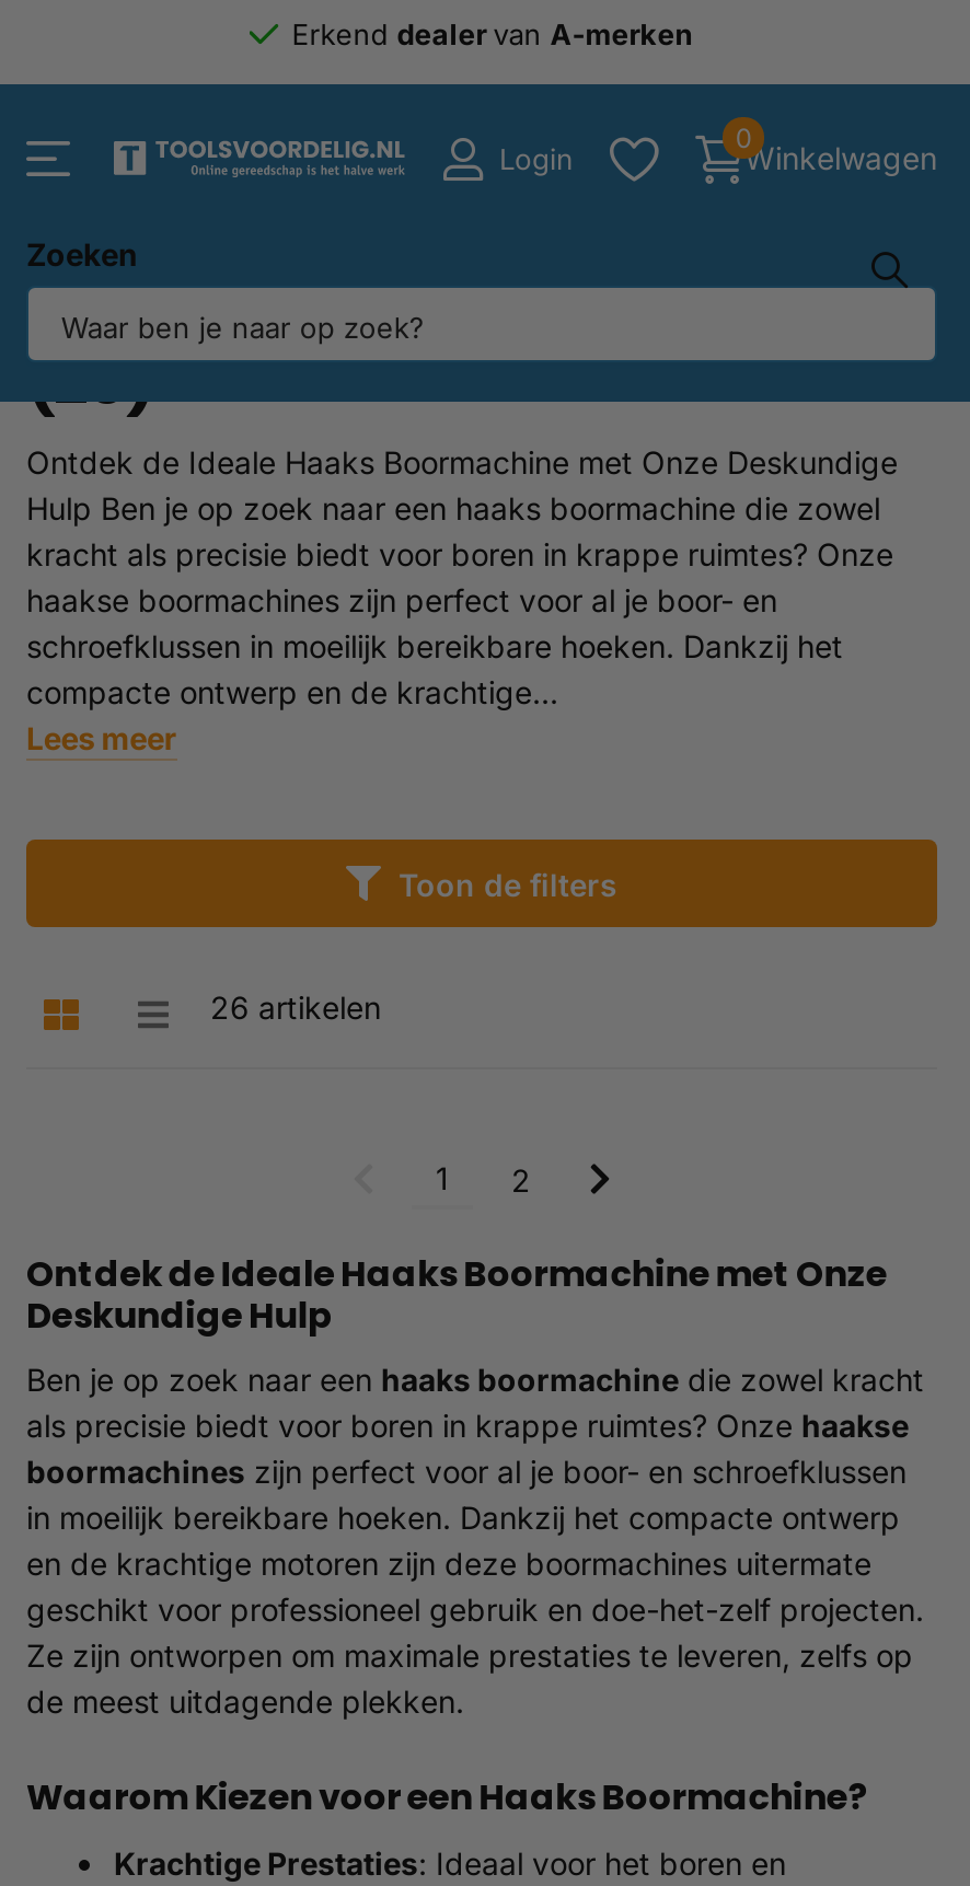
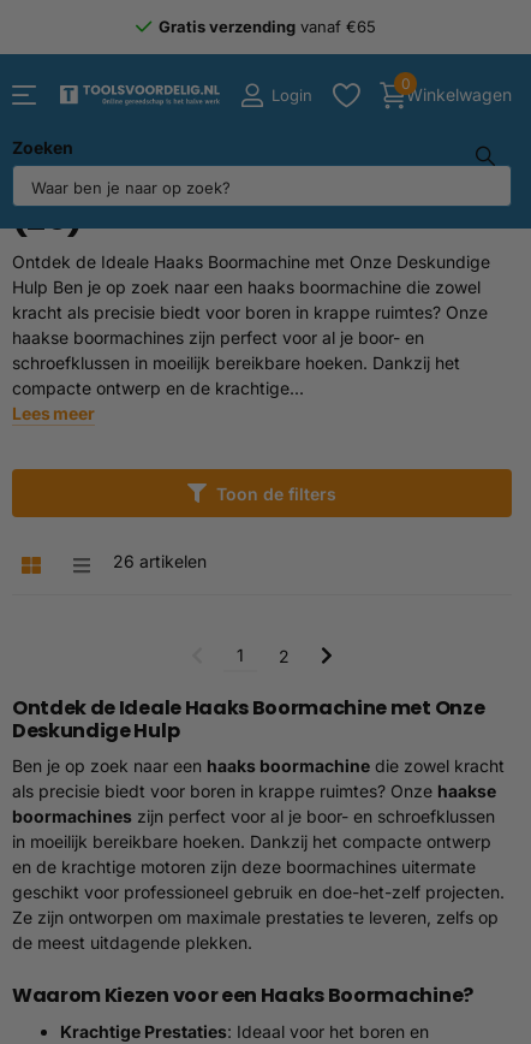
[292,16,692,51] Erkend dealer van A-merken -> [159,17,376,36] Gratis verzending vanaf €65

